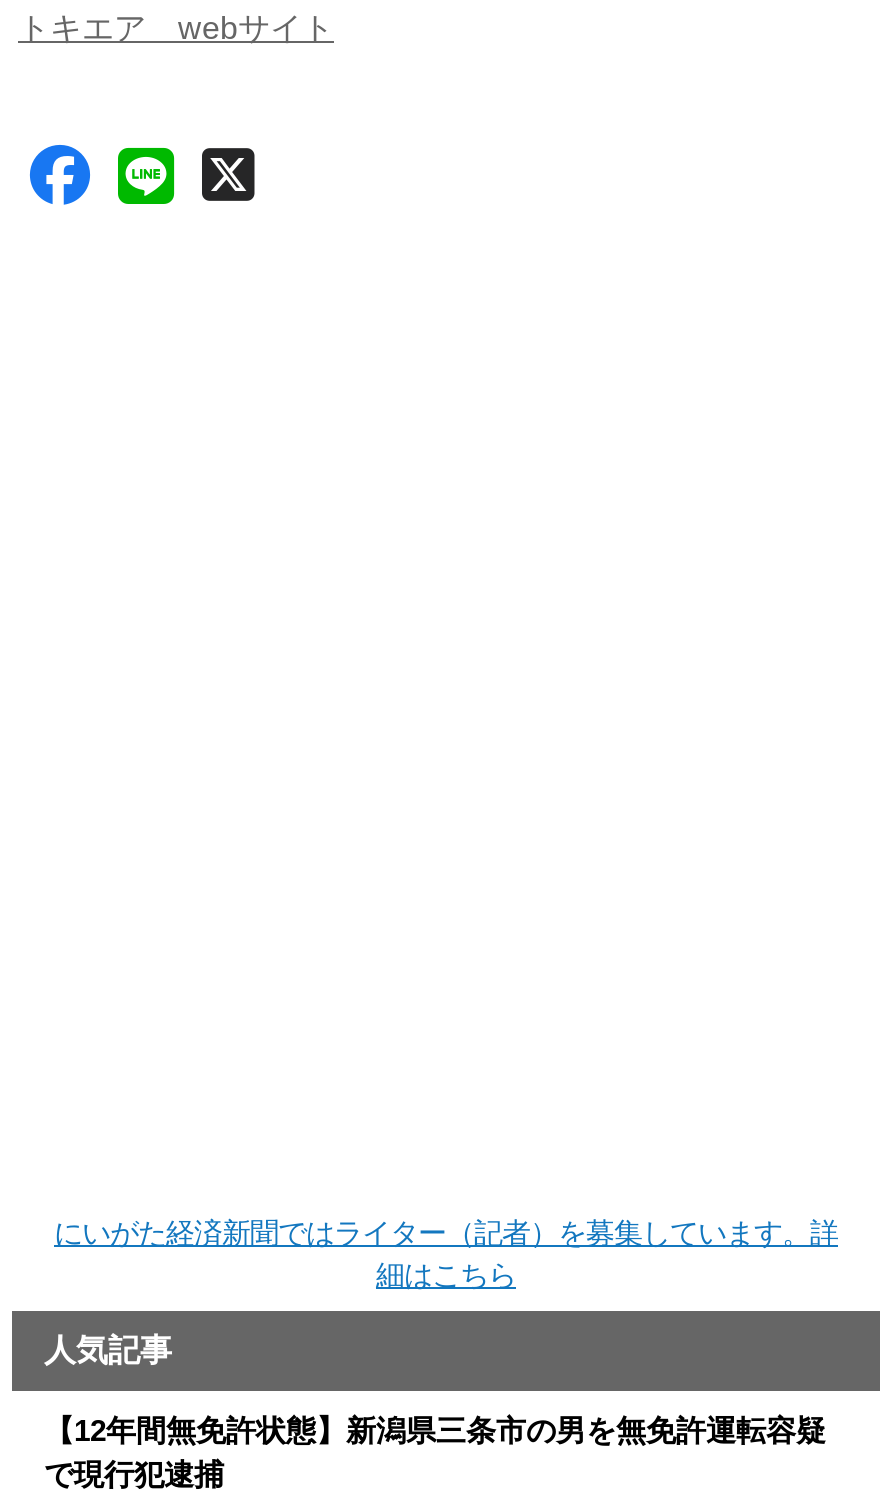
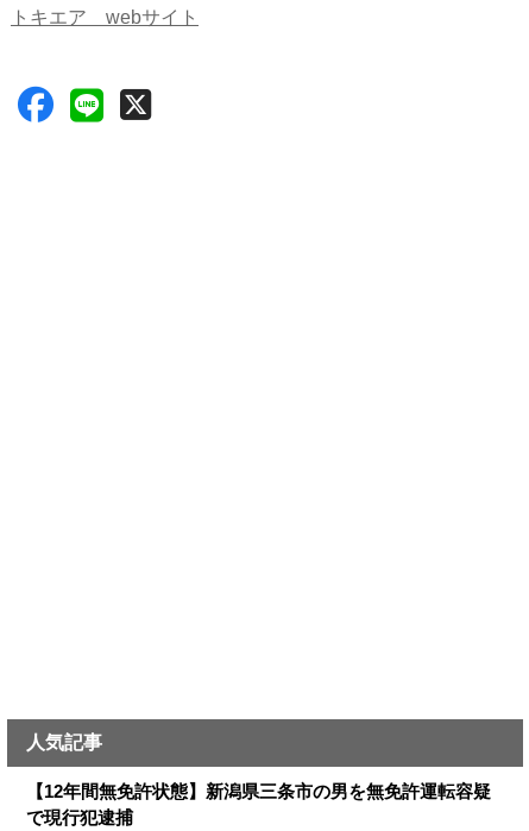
[54,1216,838,1290] にいがた経済新聞ではライター（記者）を募集しています。詳 | 細はこちら -> none

